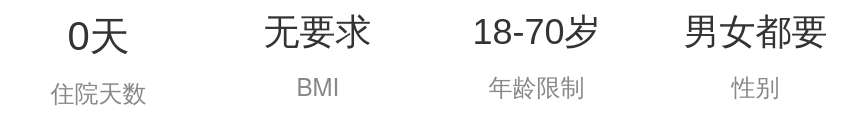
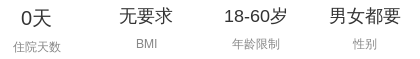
[473,11,601,51] 18-70岁 -> [224,5,288,25] 18-60岁

